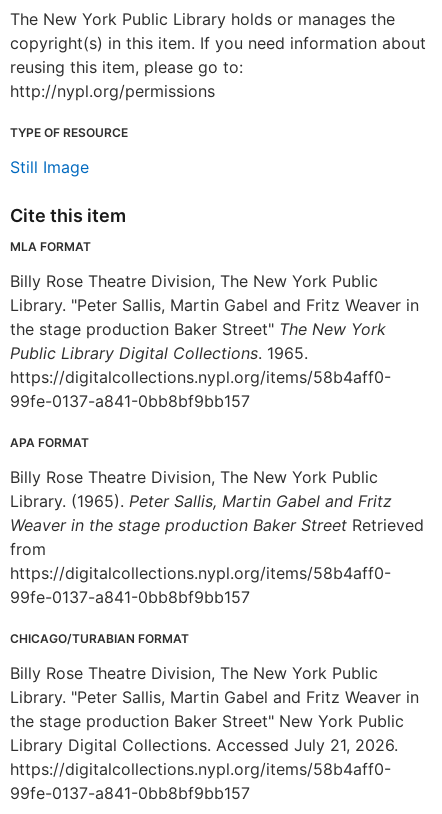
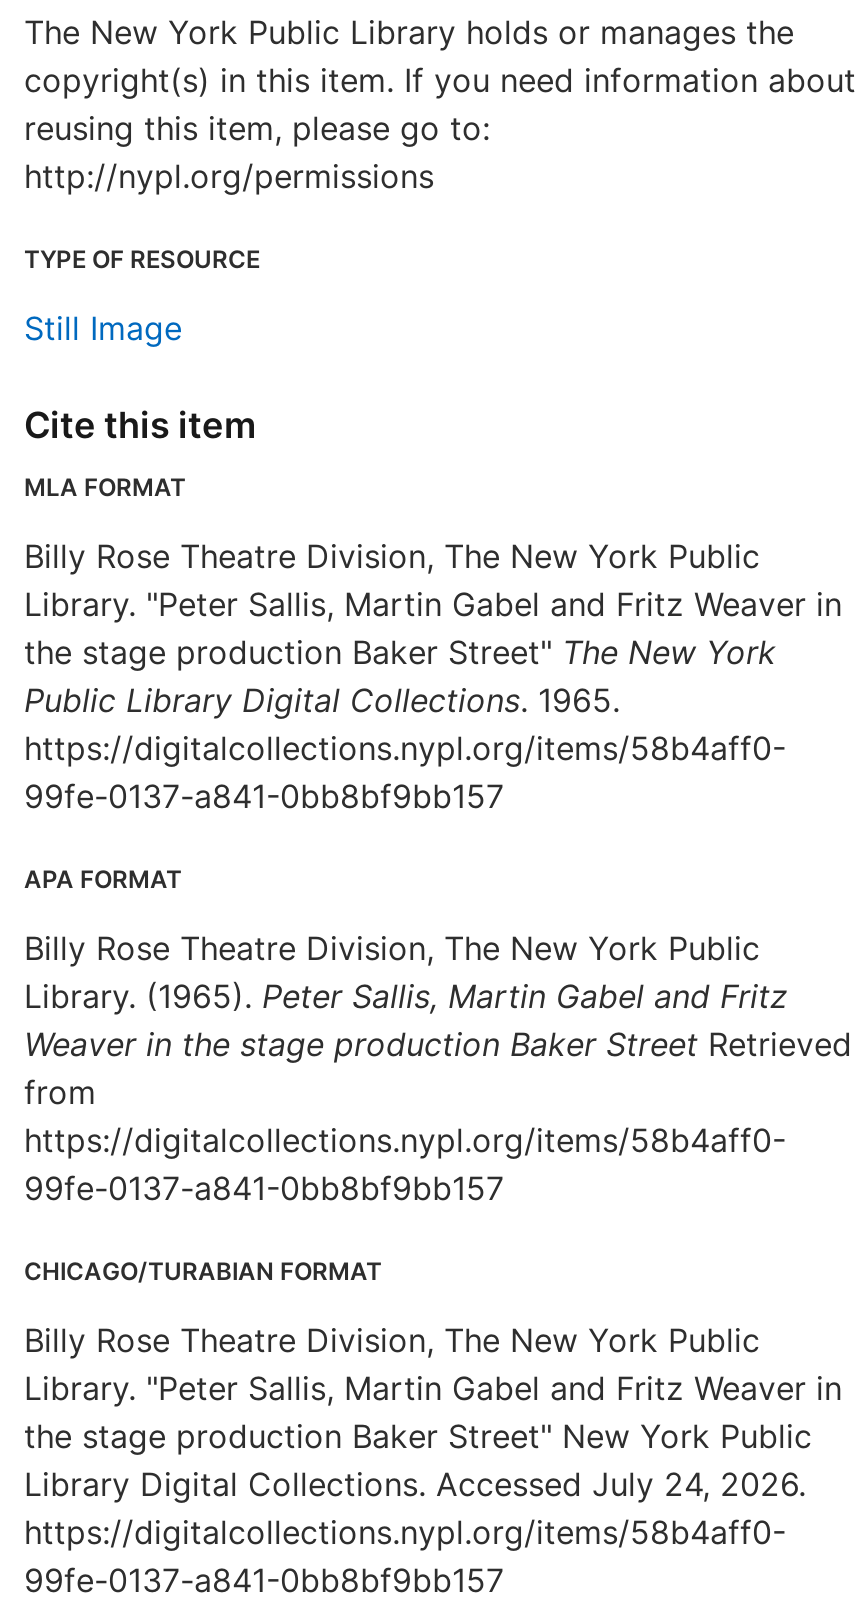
[10,735,398,755] Library Digital Collections. Accessed July 21, 2026. -> [24,1464,806,1504] Library Digital Collections. Accessed July 24, 2026.

